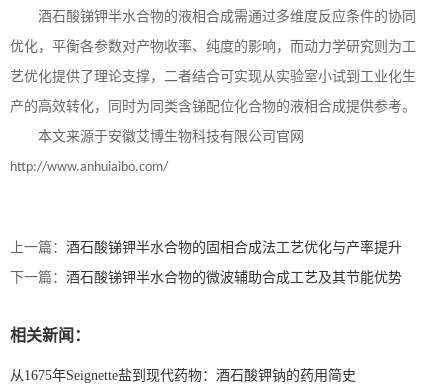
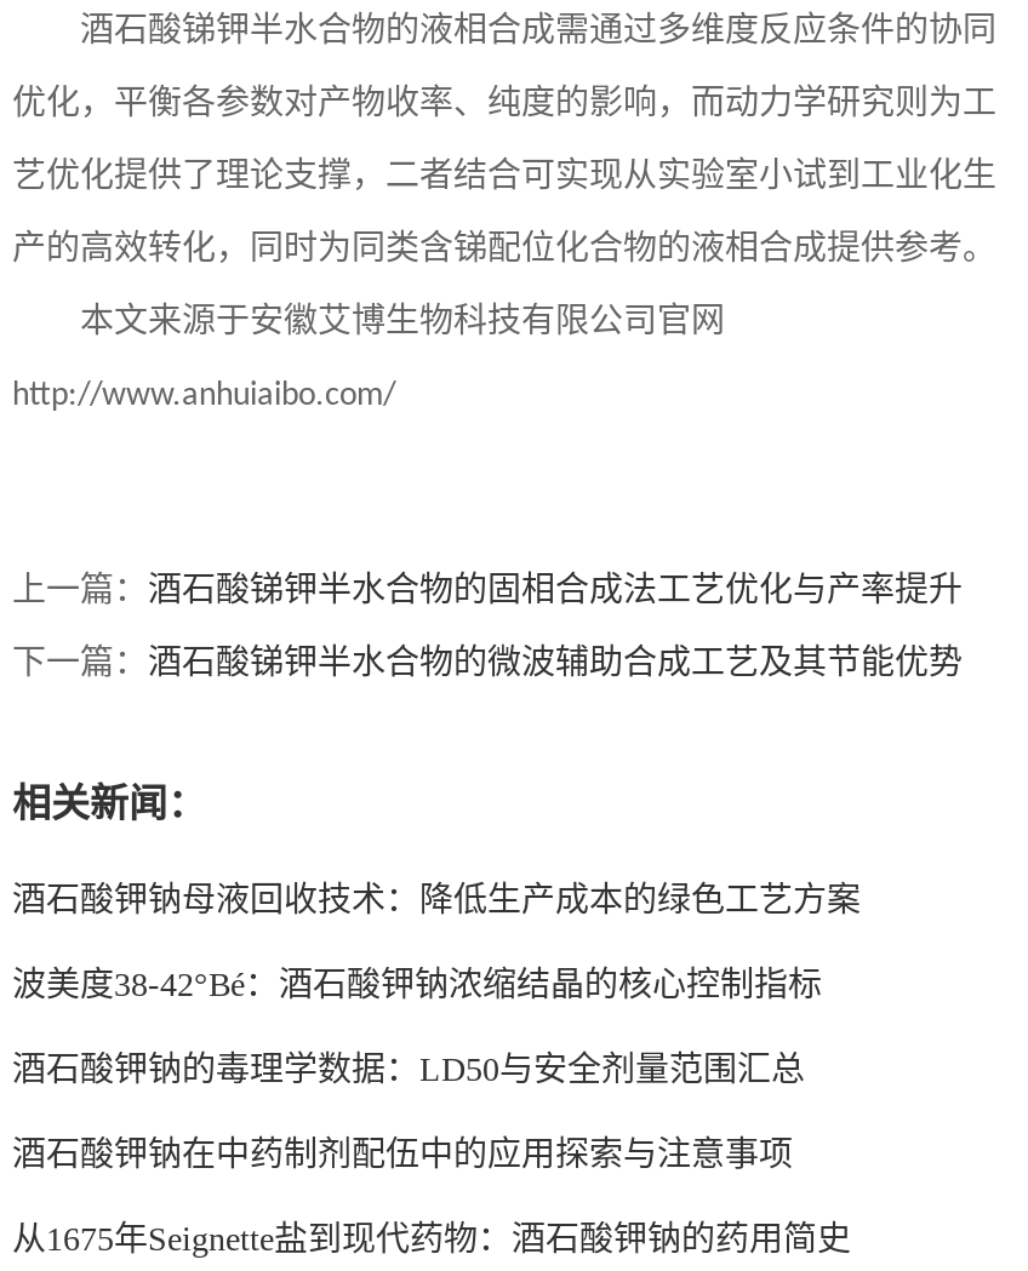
none -> [12,883,861,1174] 酒石酸钾钠母液回收技术：降低生产成本的绿色工艺方案 | 波美度38-42°Bé：酒石酸钾钠浓缩结晶的核心控制指标 | 酒石酸钾钠的毒理学数据：LD50与安全剂量范围汇总 | 酒石酸钾钠在中药制剂配伍中的应用探索与注意事项

